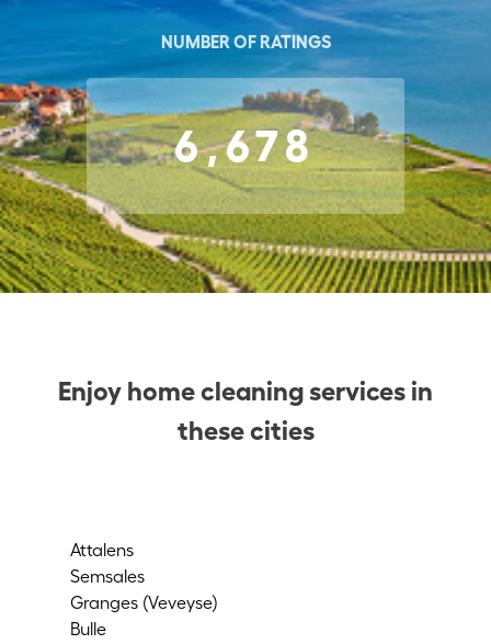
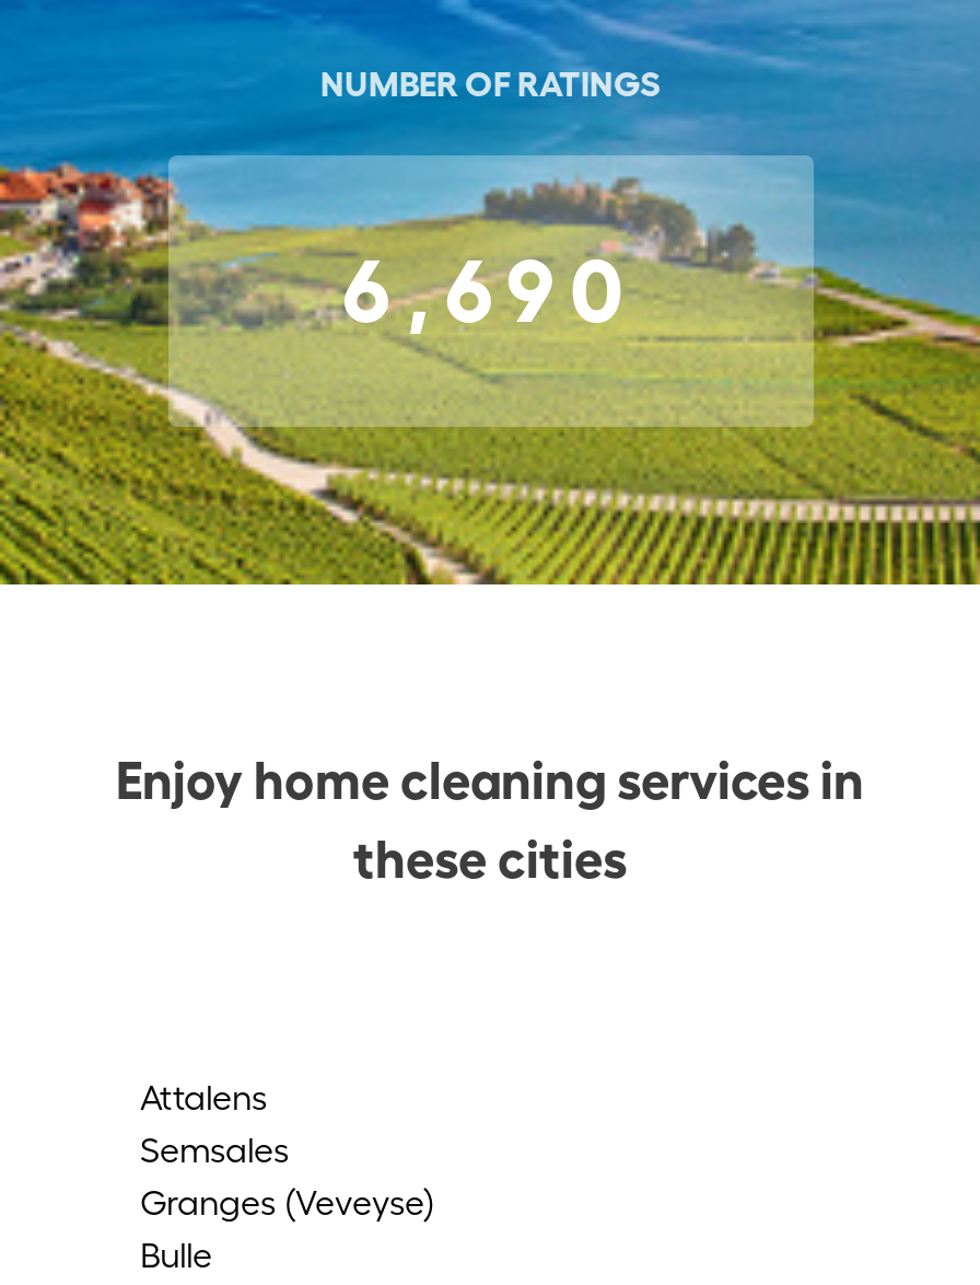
[174,121,317,170] 6,678 -> [342,241,638,339] 6,690

